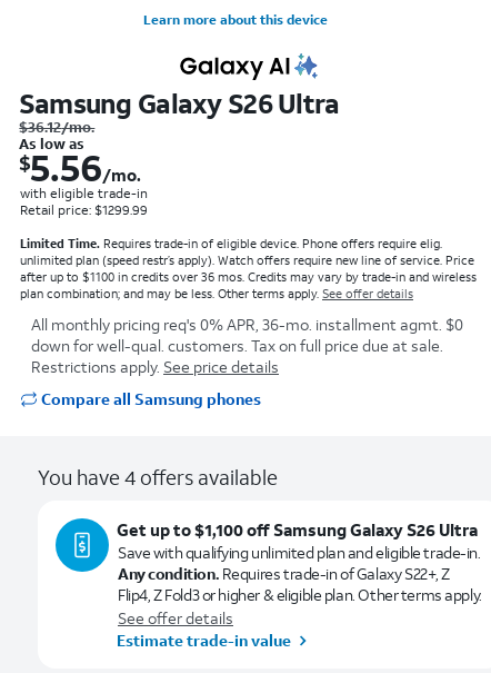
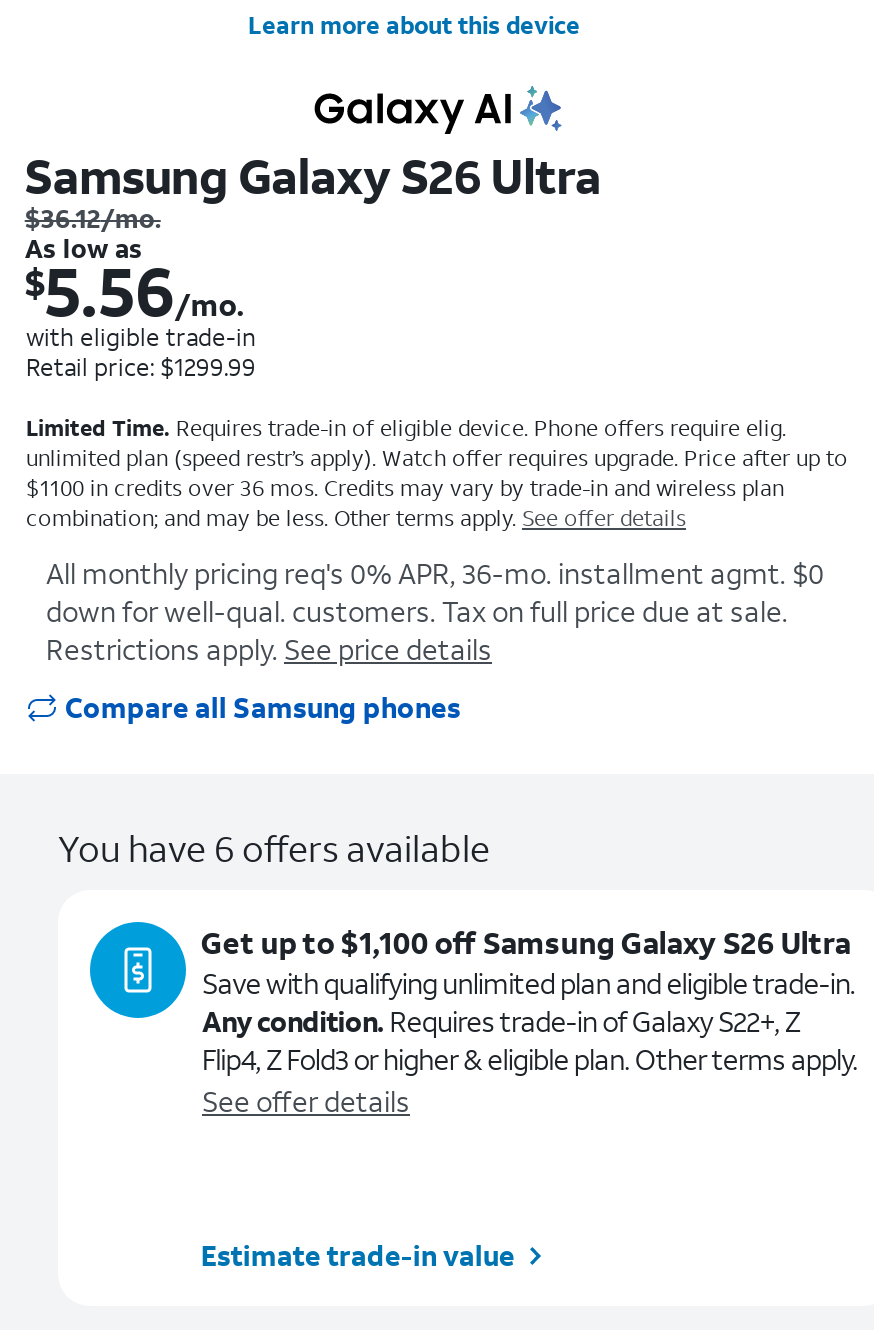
[20,253,477,301] unlimited plan (speed restr’s apply). Watch offers require new line of service. Price | after up to $1100 in credits over 36 mos. Credits may vary by trade-in and wireless | plan combination; and may be less. Other terms apply. See offer details -> [26,444,848,532] unlimited plan (speed restr’s apply). Watch offer requires upgrade. Price after up to | $1100 in credits over 36 mos. Credits may vary by trade-in and wireless plan | combination; and may be less. Other terms apply. See offer details
[38,464,278,491] You have 4 offers available -> [58,824,490,872] You have 6 offers available

